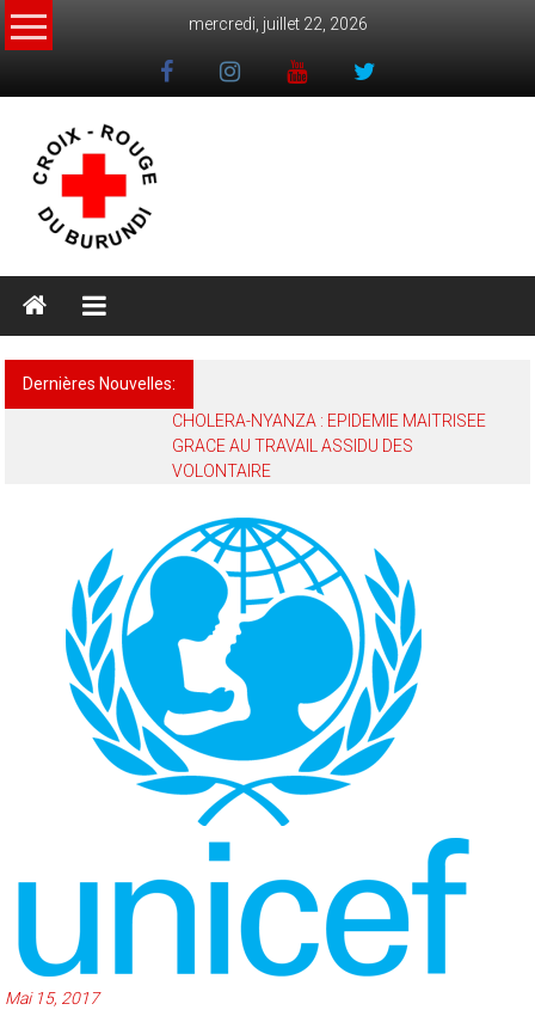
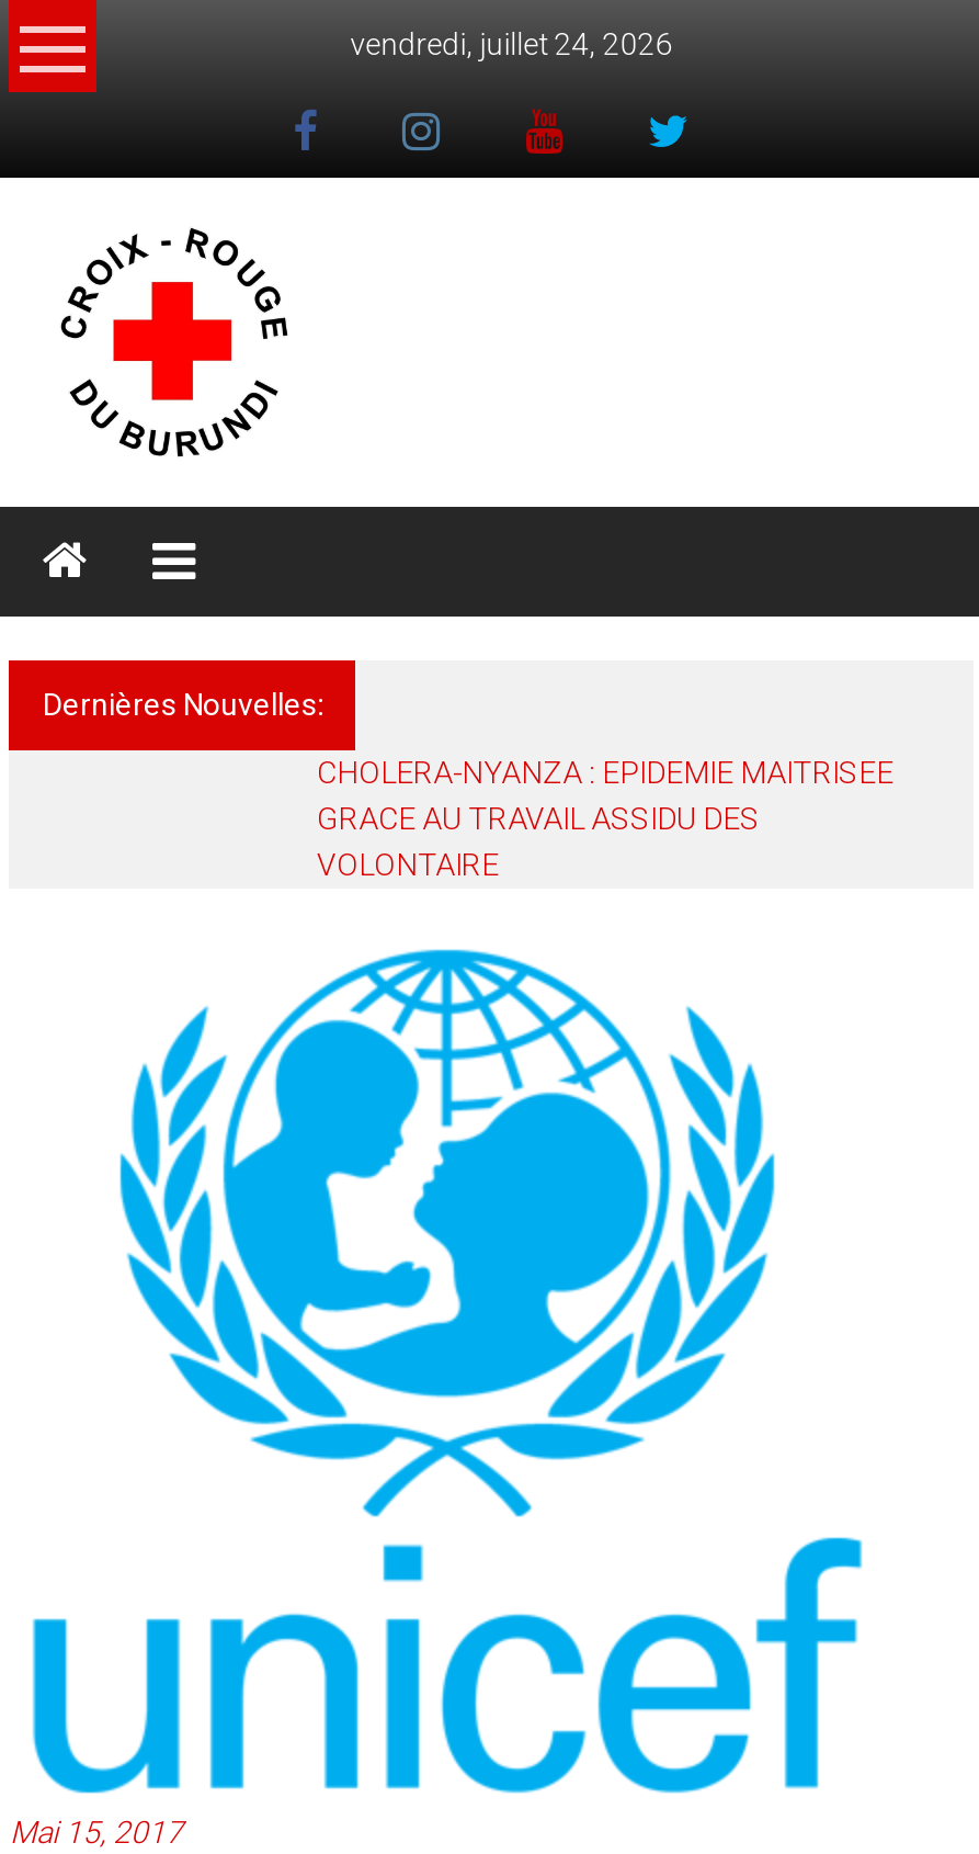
[189,14,368,33] mercredi, juillet 22, 2026 -> [350,26,673,61] vendredi, juillet 24, 2026

